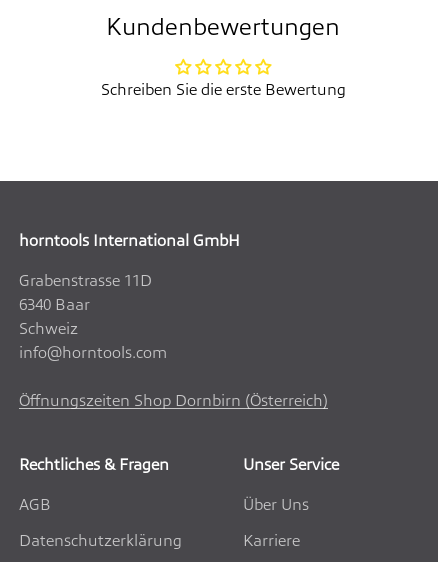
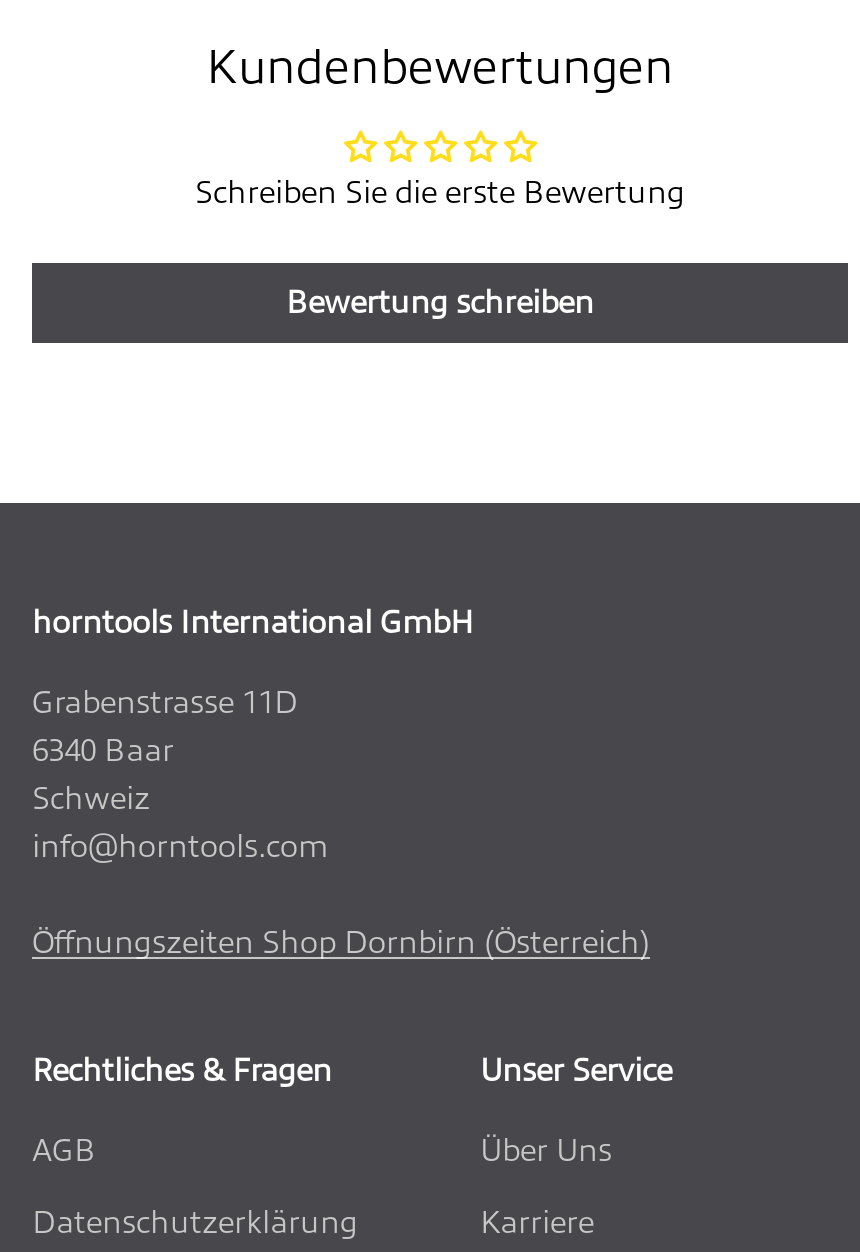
none -> [286,286,594,320] Bewertung schreiben

